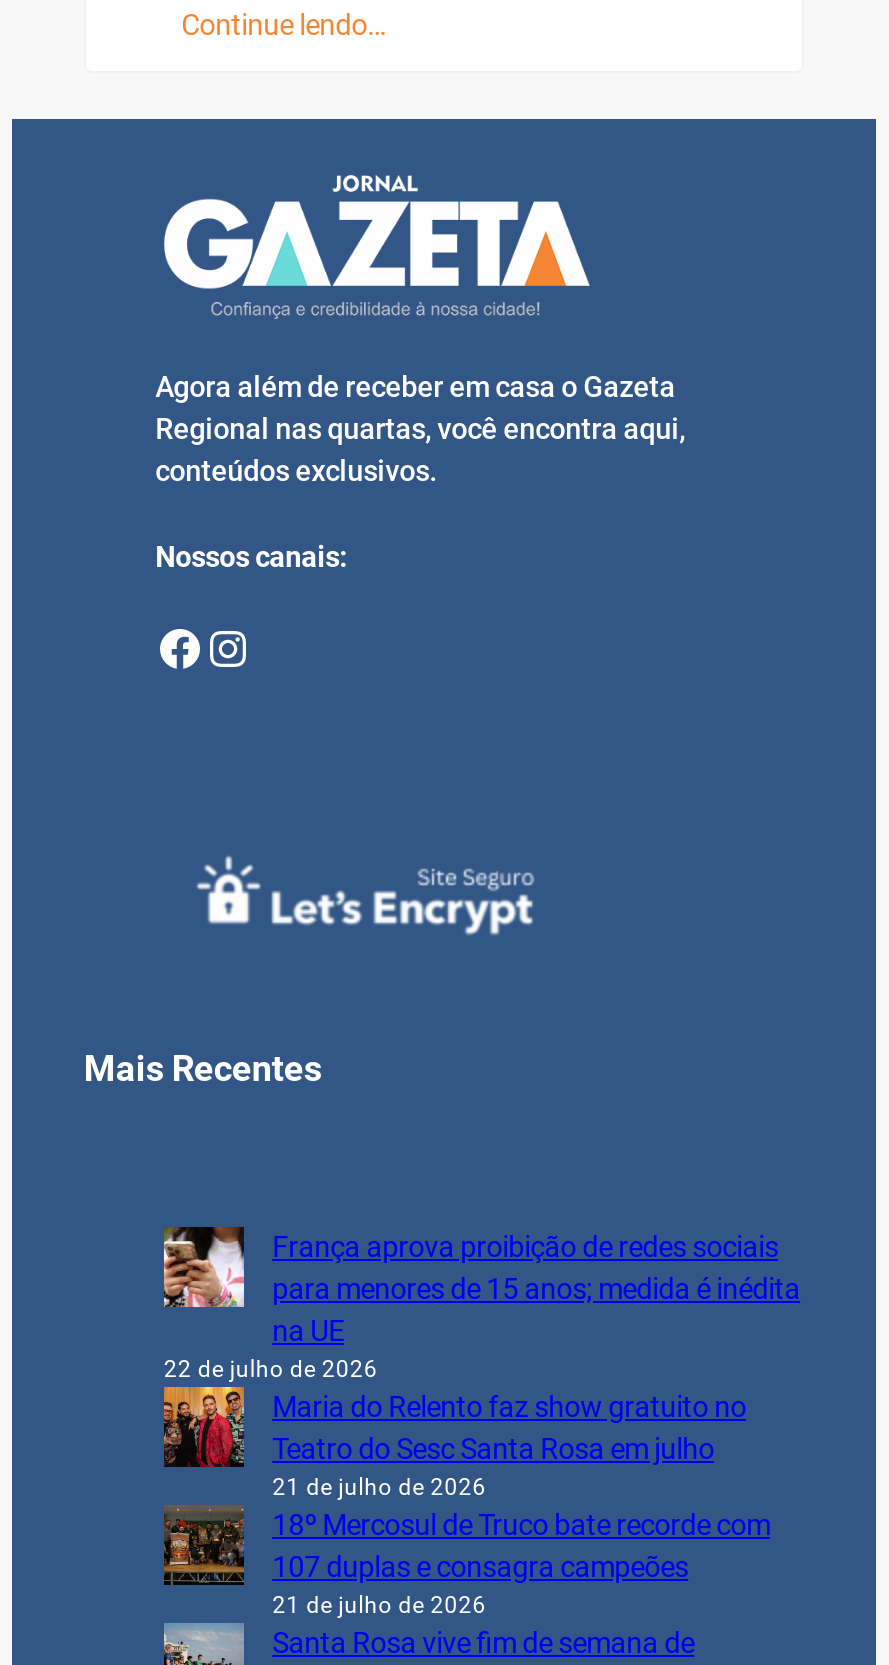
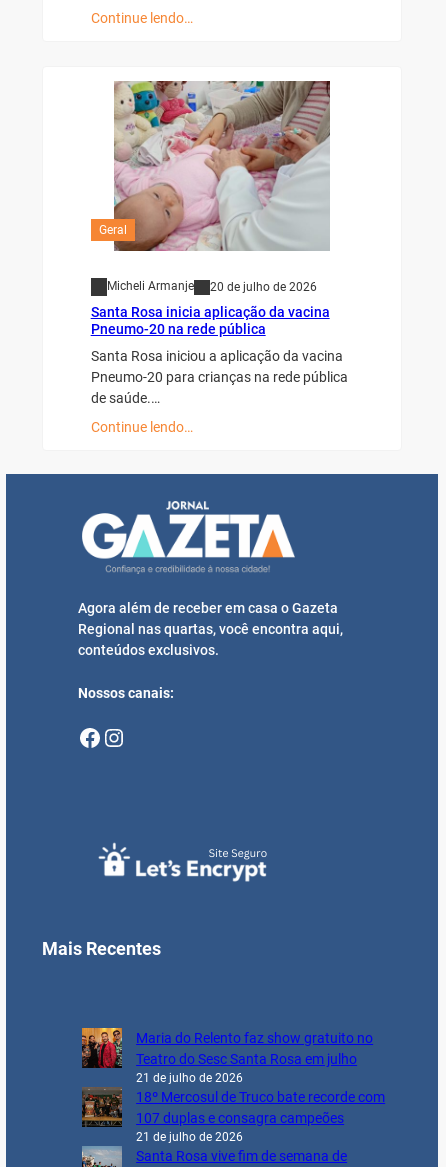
none -> [91,279,348,435] Micheli Armanje | 20 de julho de 2026 | Santa Rosa inicia aplicação da vacina | Pneumo-20 na rede pública | Santa Rosa iniciou a aplicação da vacina | Pneumo-20 para crianças na rede pública | de saúde.… | Continue lendo…
none -> [99,80,331,252] [image] | Geral
moved [84,248,685,1089] -> [42,538,343,959]: [image] | Agora além de receber em casa o Gazeta | Regional nas quartas, você encontra aqui, | conteúdos exclusivos. | Nossos canais: | Mais Recentes
[162,1226,800,1384] [image] | França aprova proibição de redes sociais | para menores de 15 anos; medida é inédita | na UE | 22 de julho de 2026 -> none

